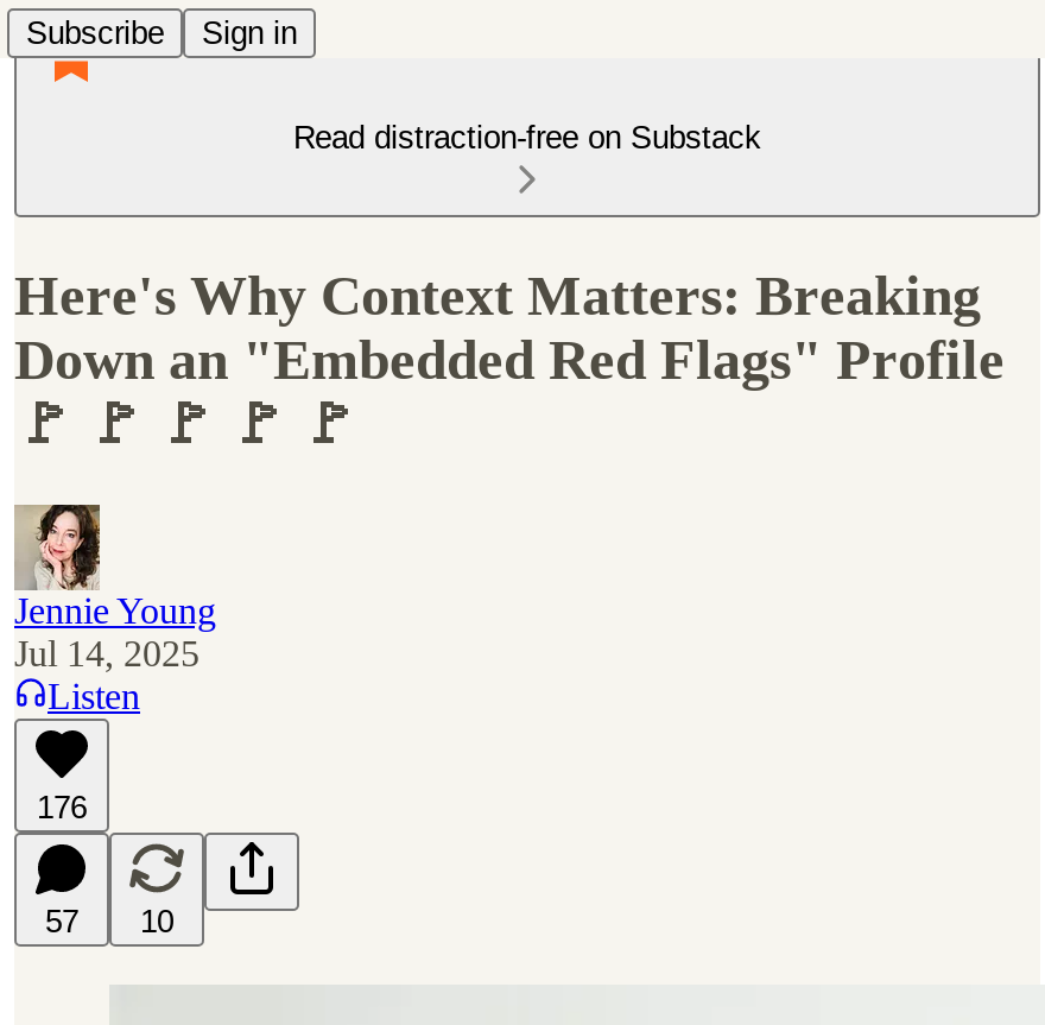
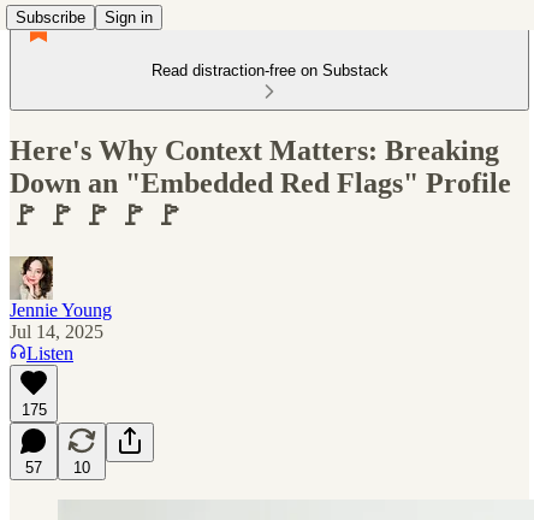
[37,789,87,825] 176 -> [21,401,46,419] 175

